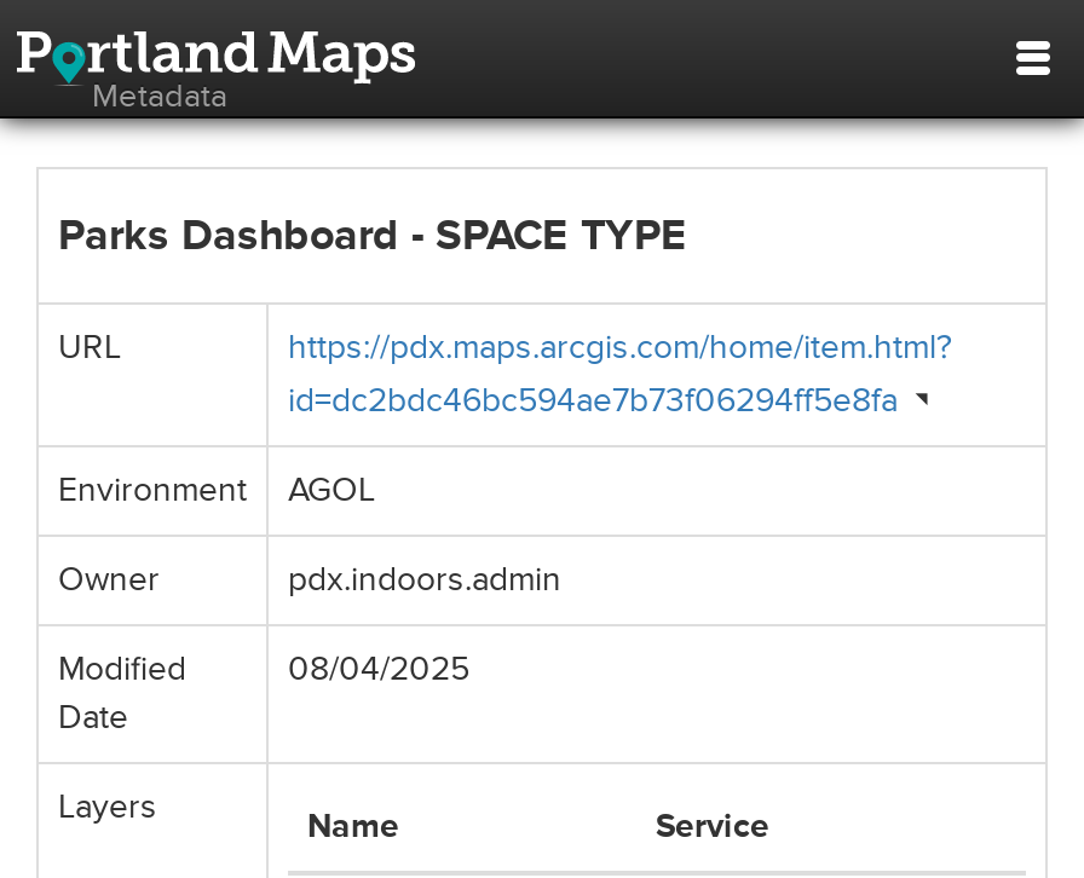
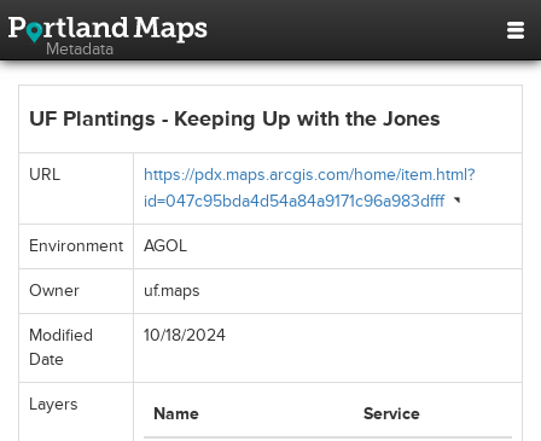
[58,208,687,261] Parks Dashboard - SPACE TYPE -> [29,105,441,132] UF Plantings - Keeping Up with the Jones
[288,380,898,421] id=dc2bdc46bc594ae7b73f06294ff5e8fa -> [144,191,444,211] id=047c95bda4d54a84a9171c96a983dfff
[288,559,561,600] pdx.indoors.admin -> [144,280,200,301] uf.maps
[288,648,469,689] 08/04/2025 -> [144,325,226,346] 10/18/2024

